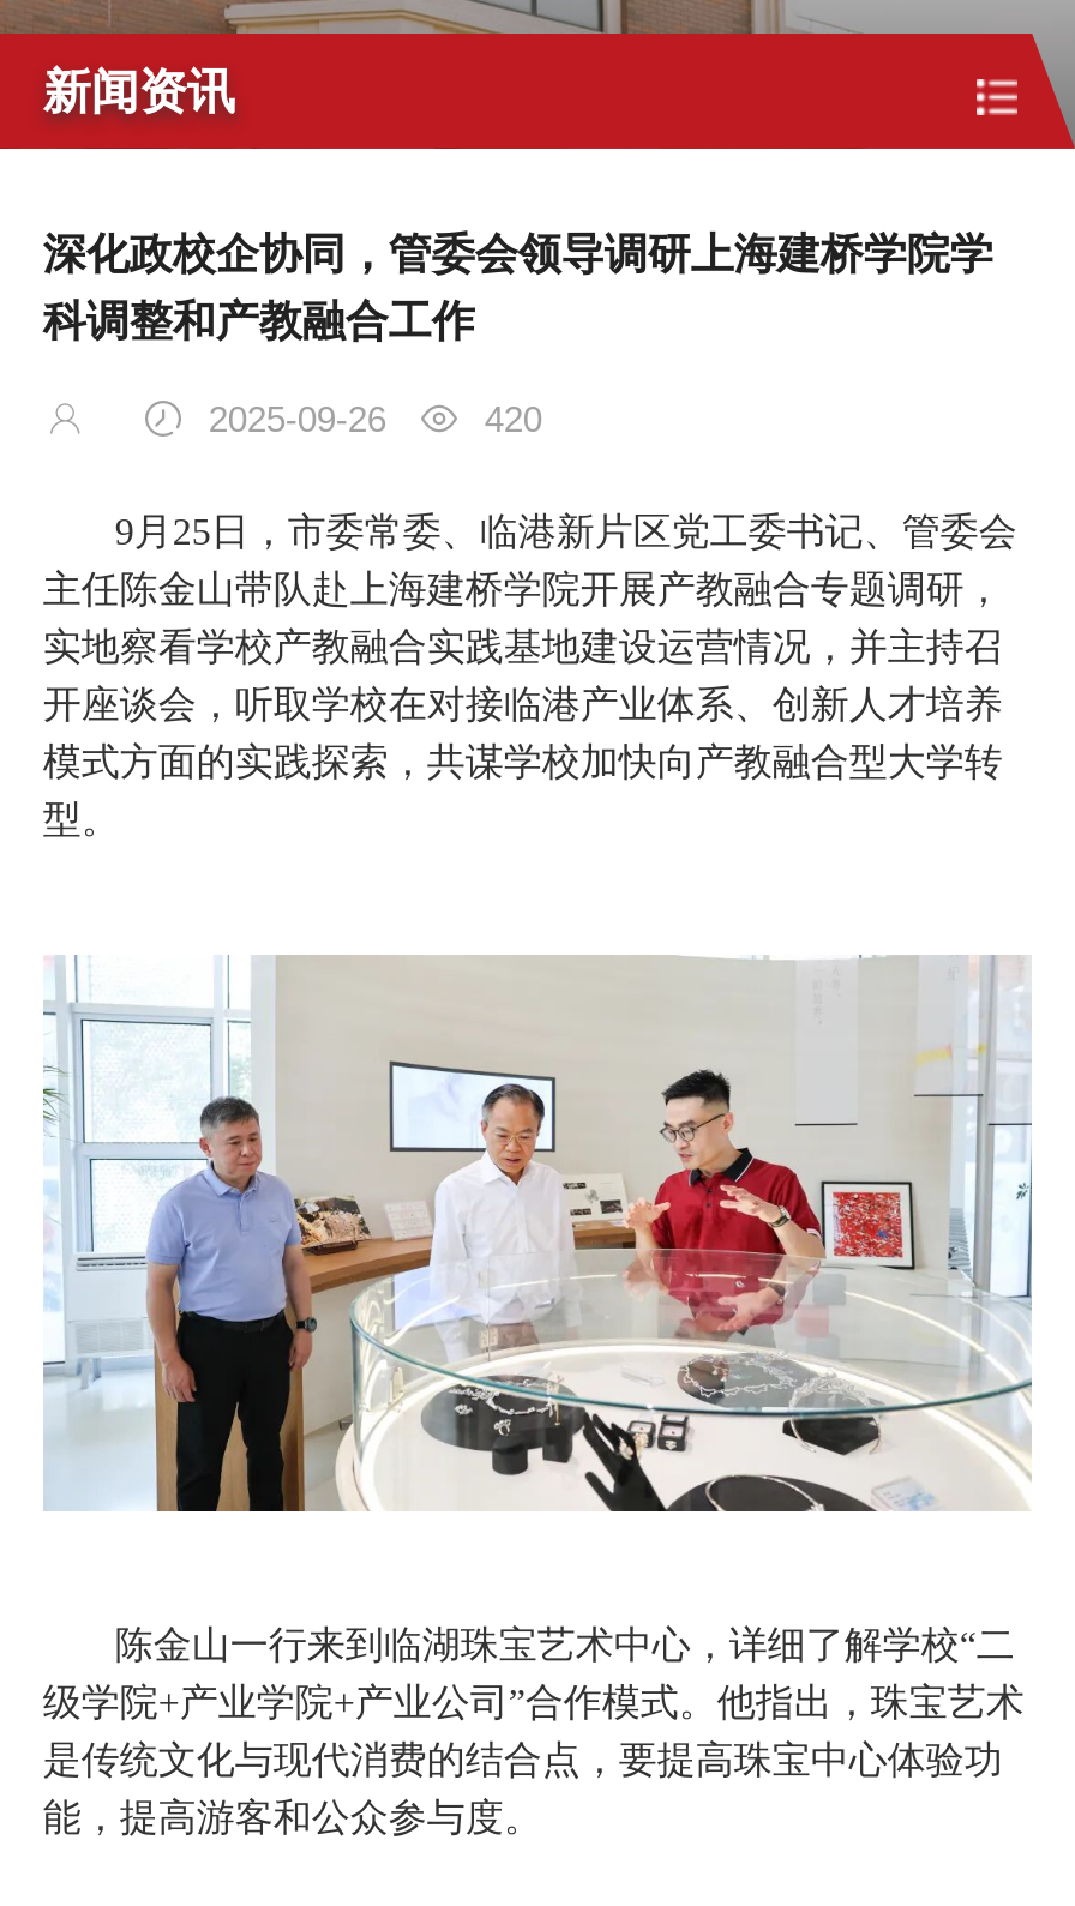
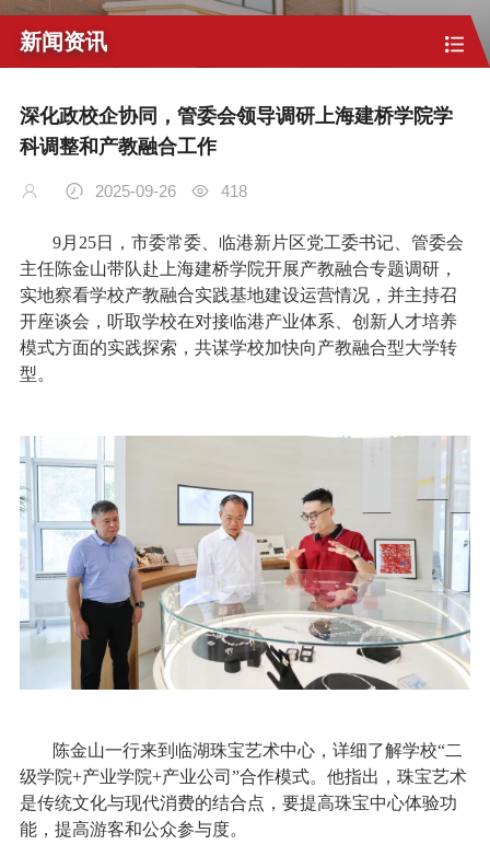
[484,399,542,440] 420 -> [221,182,247,201] 418

